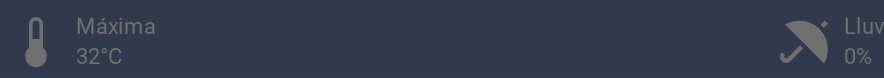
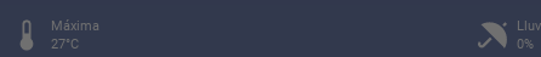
[76,44,122,70] 32°C -> [51,36,79,52] 27°C

